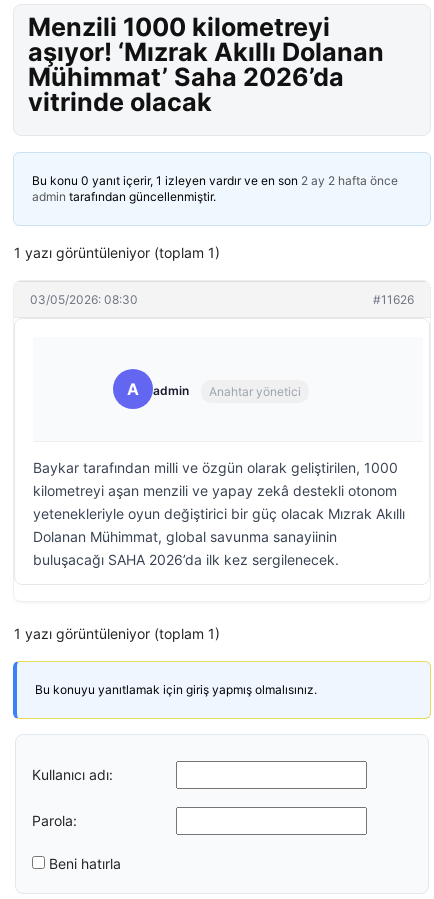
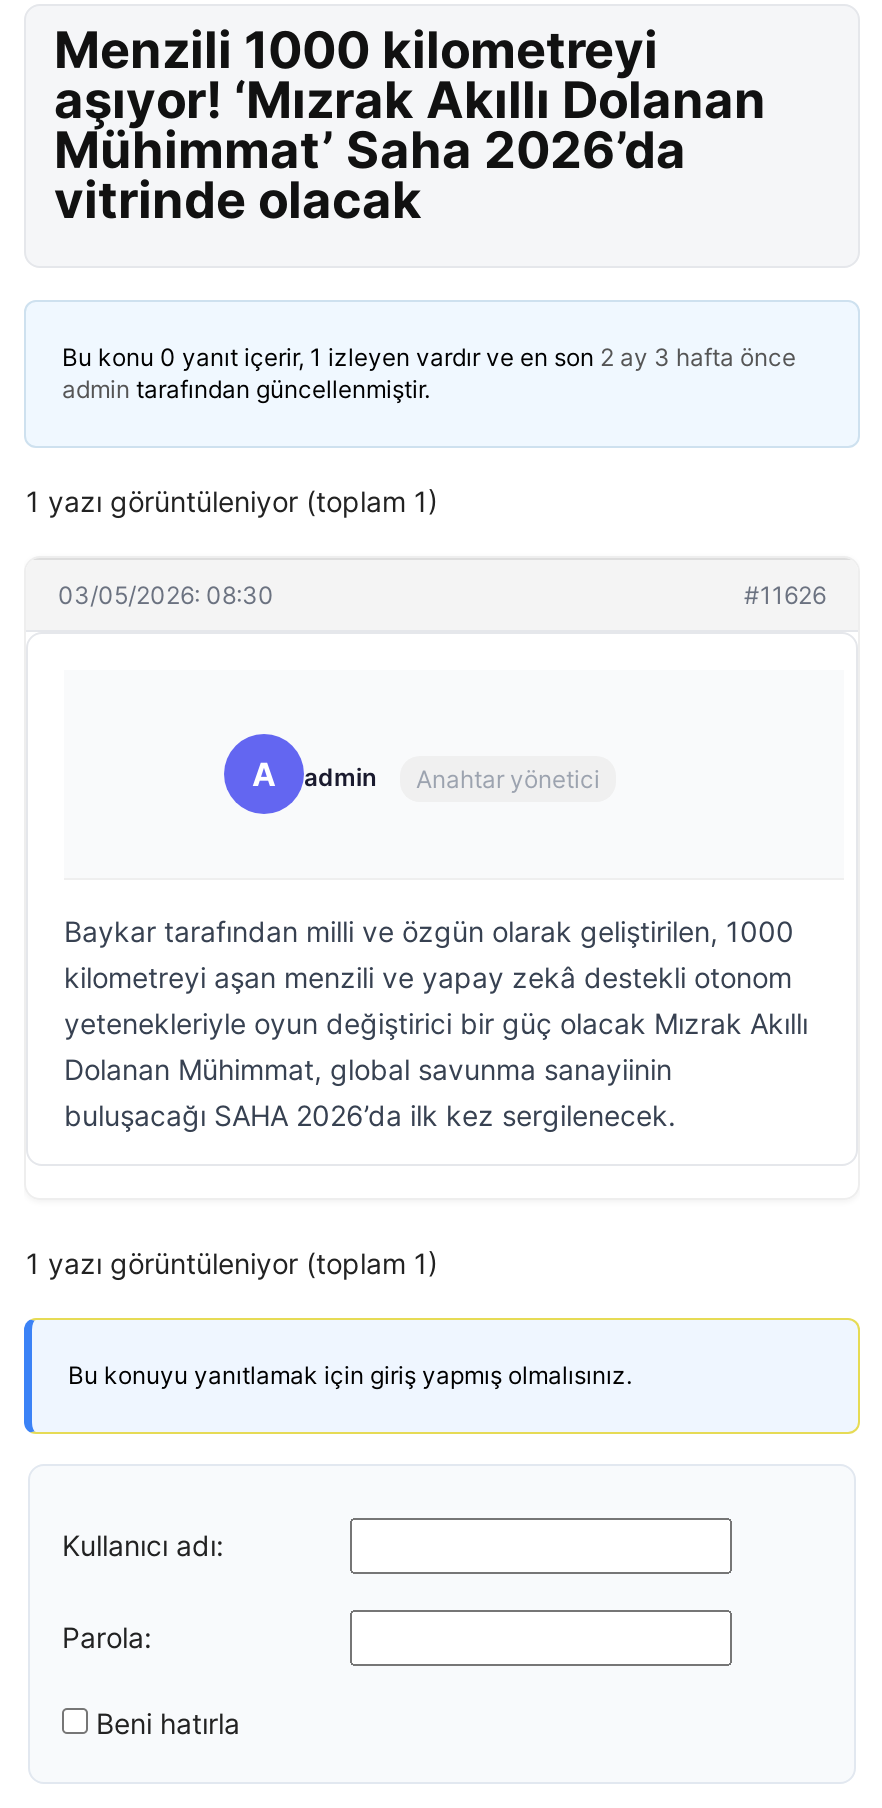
[32,173,398,188] Bu konu 0 yanıt içerir, 1 izleyen vardır ve en son 2 ay 2 hafta önce -> [62,342,796,372] Bu konu 0 yanıt içerir, 1 izleyen vardır ve en son 2 ay 3 hafta önce

